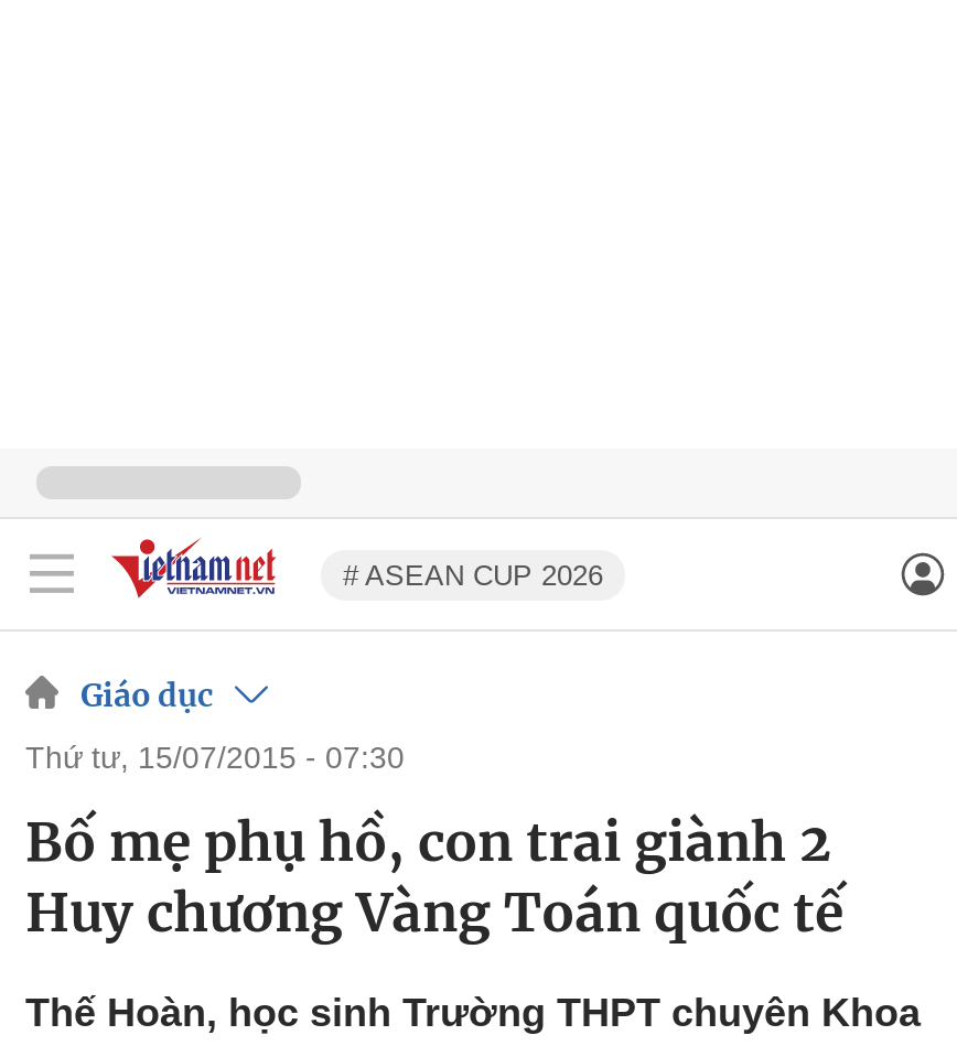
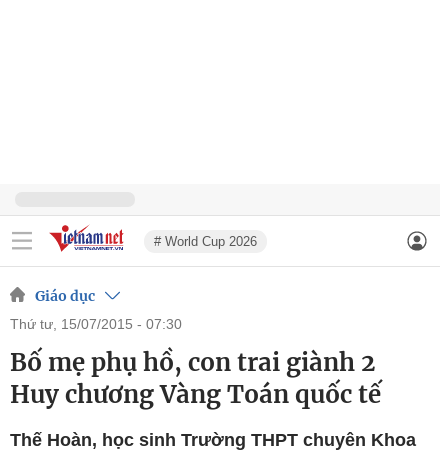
[343,558,603,591] # ASEAN CUP 2026 -> [154,233,257,248] # World Cup 2026

